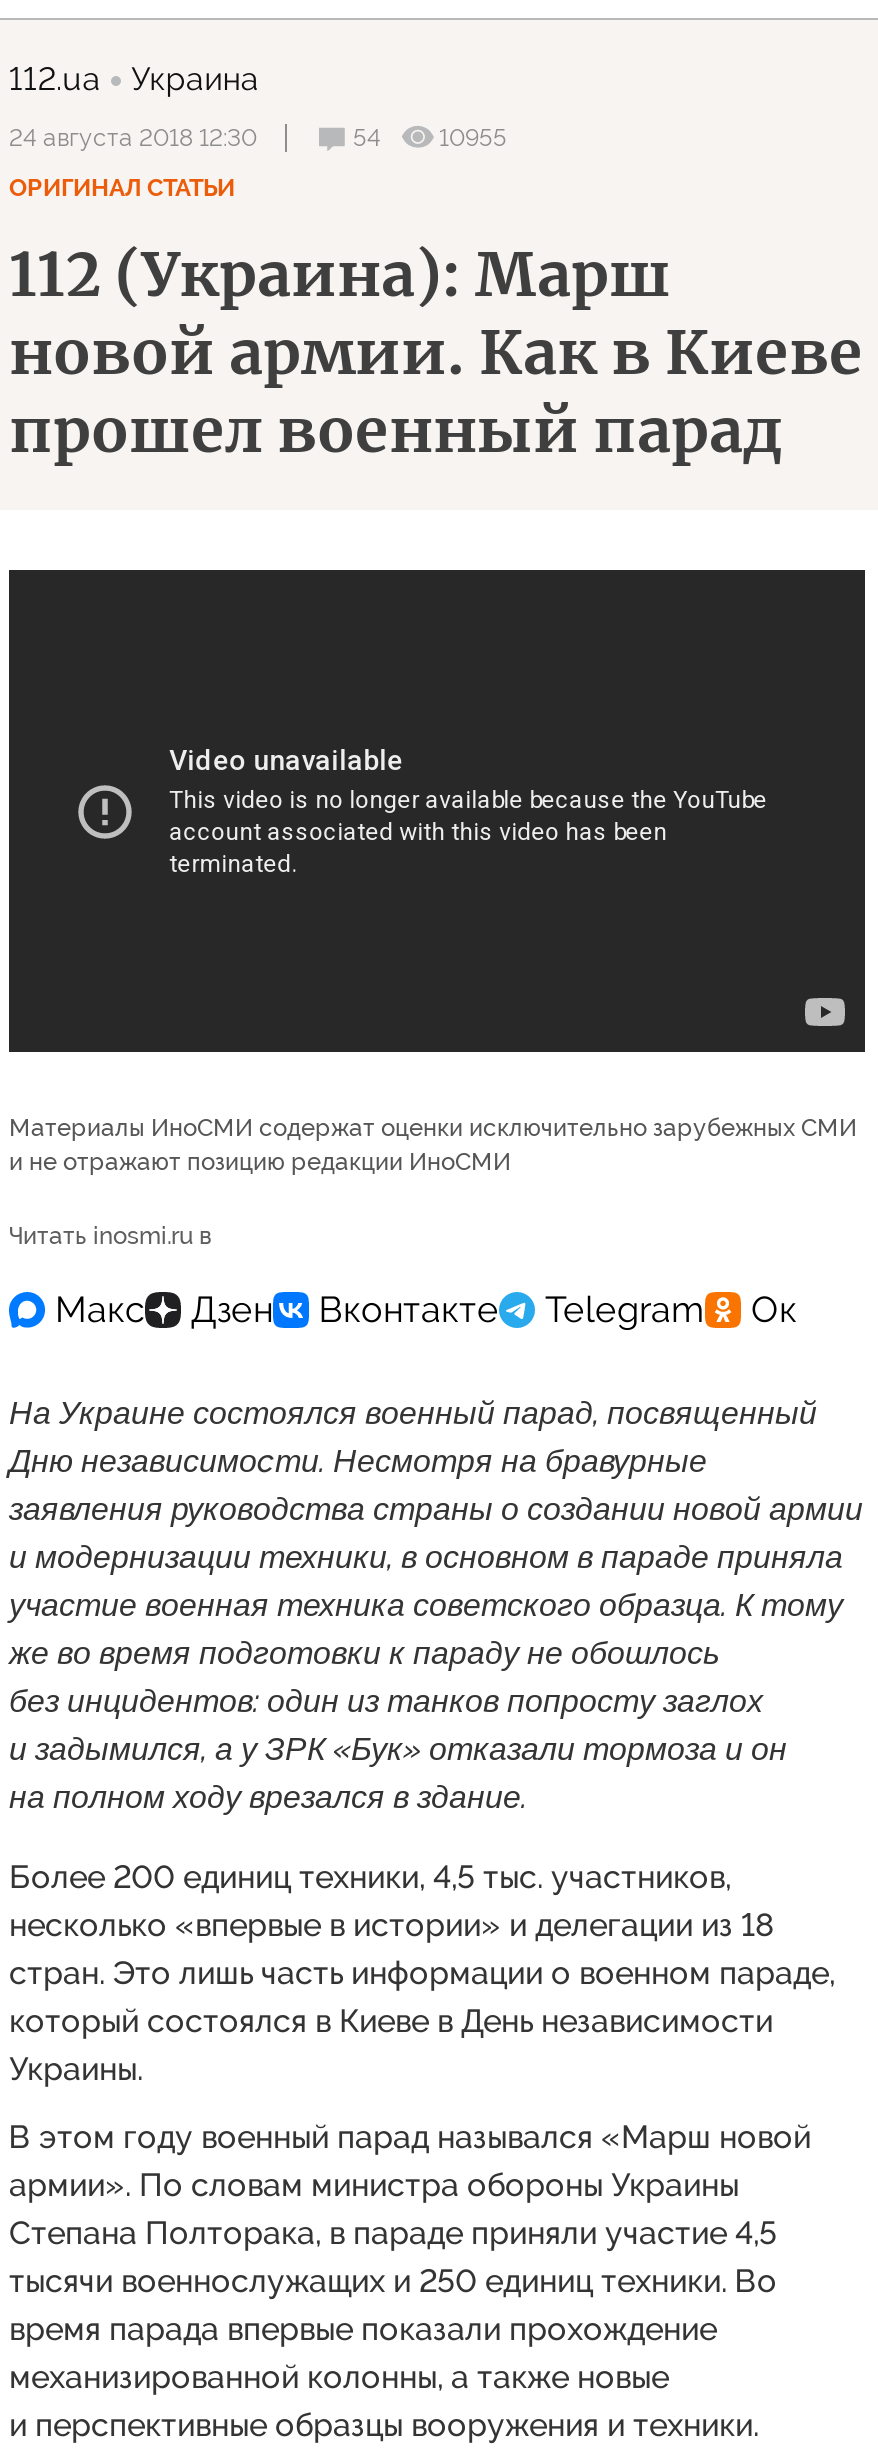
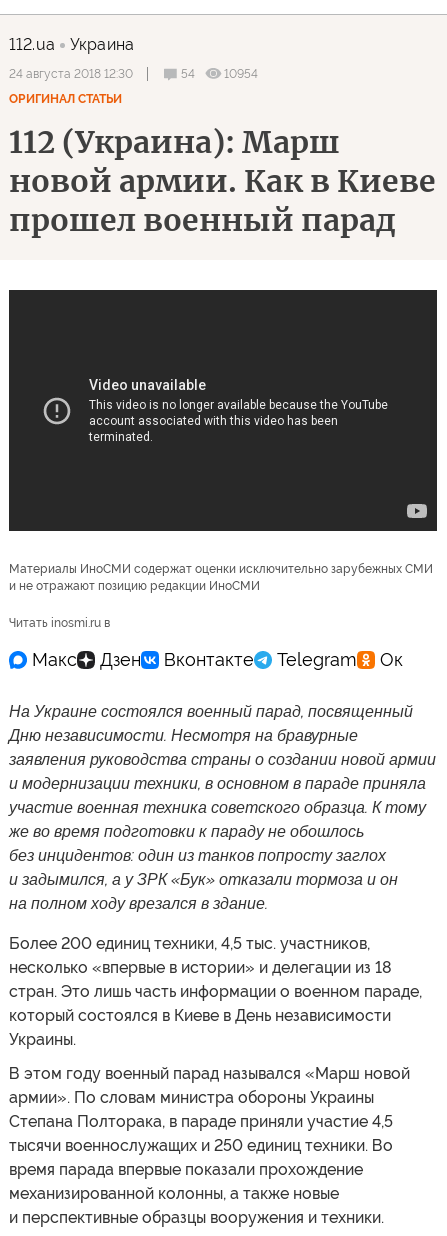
[439,123,507,151] 10955 -> [224,66,258,80] 10954

